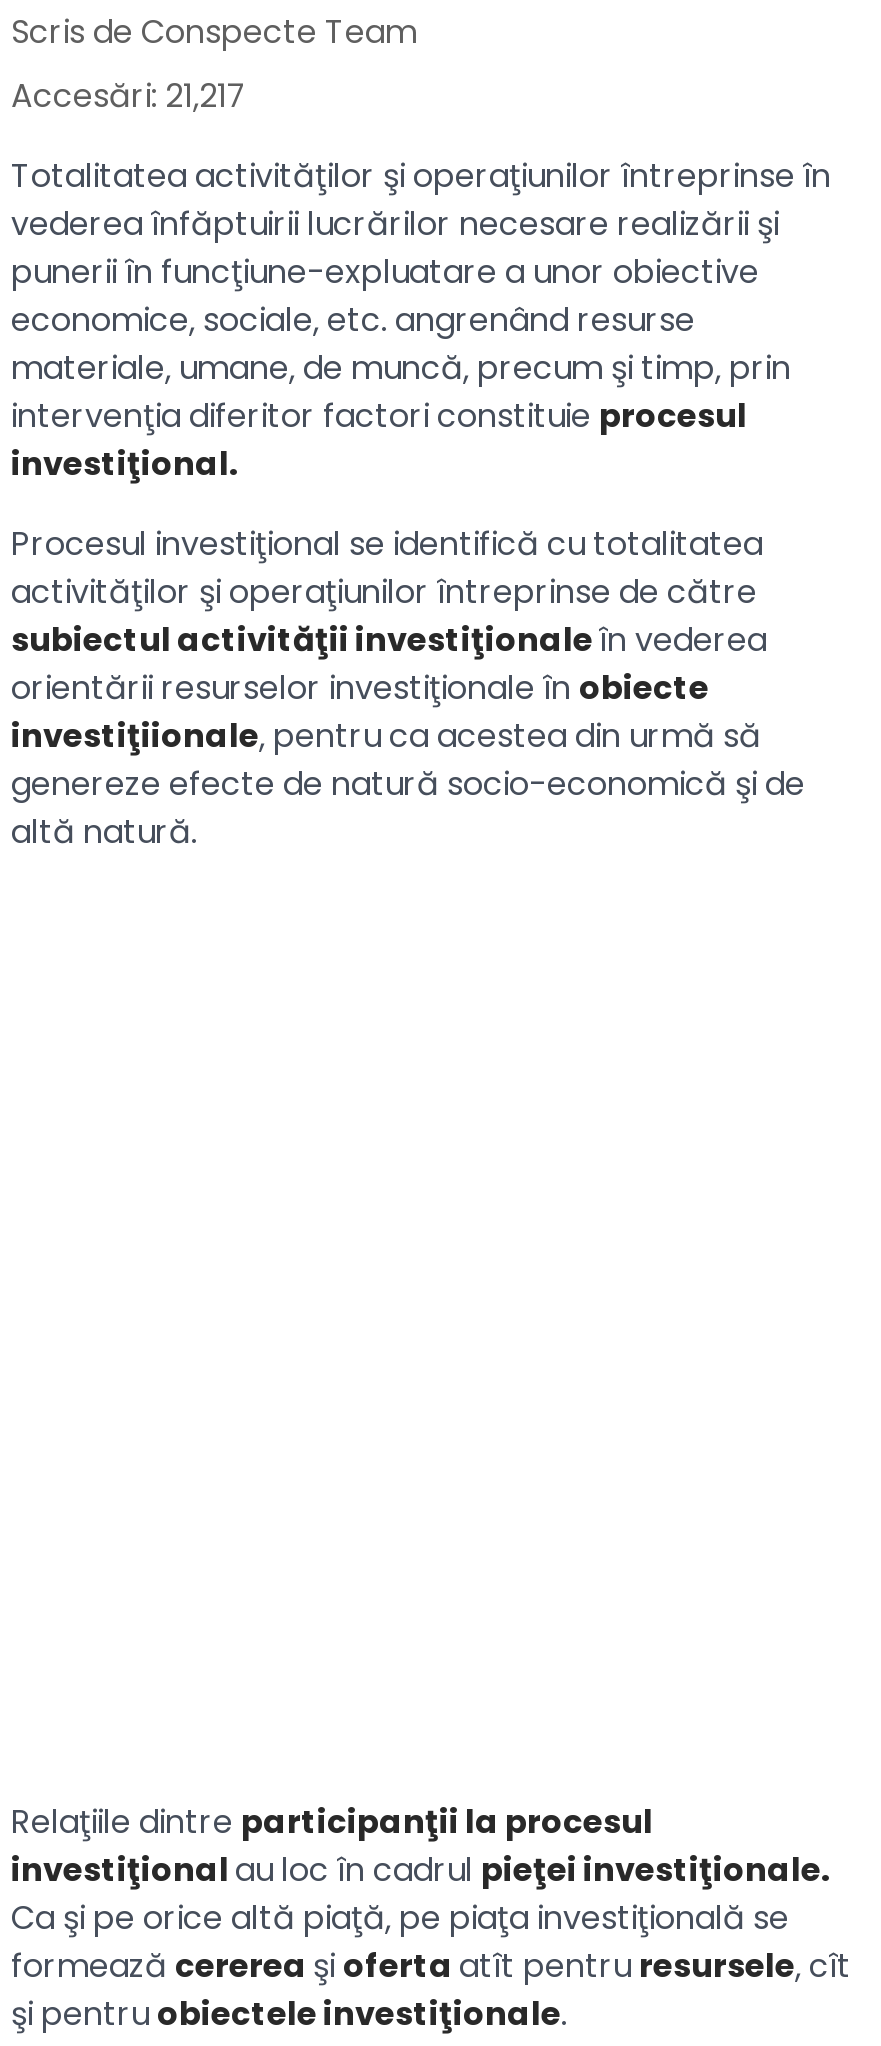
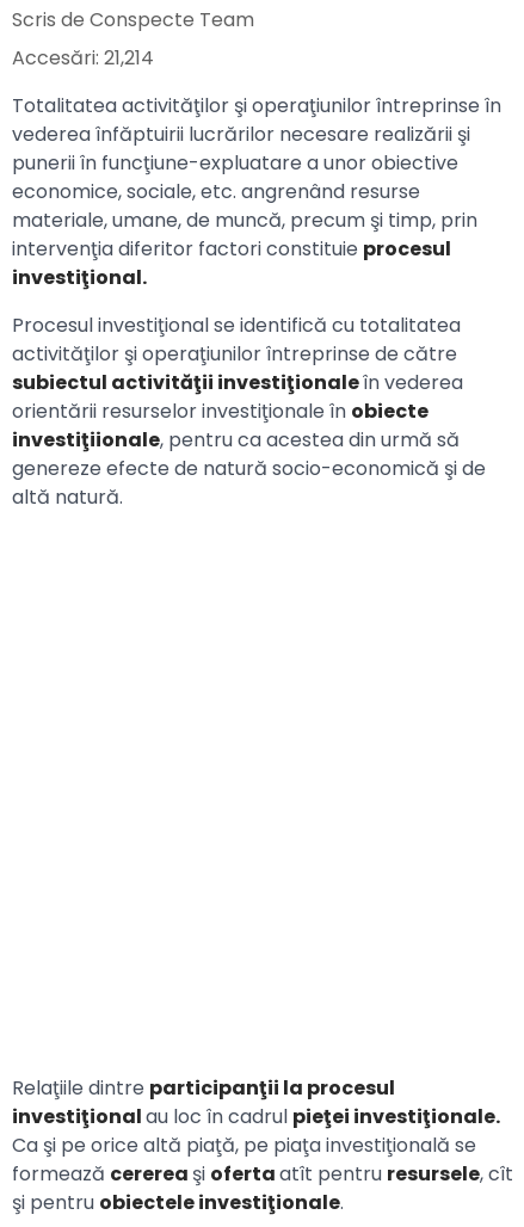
[11,73,247,119] Accesări: 21,217 -> [12,44,154,72] Accesări: 21,214

